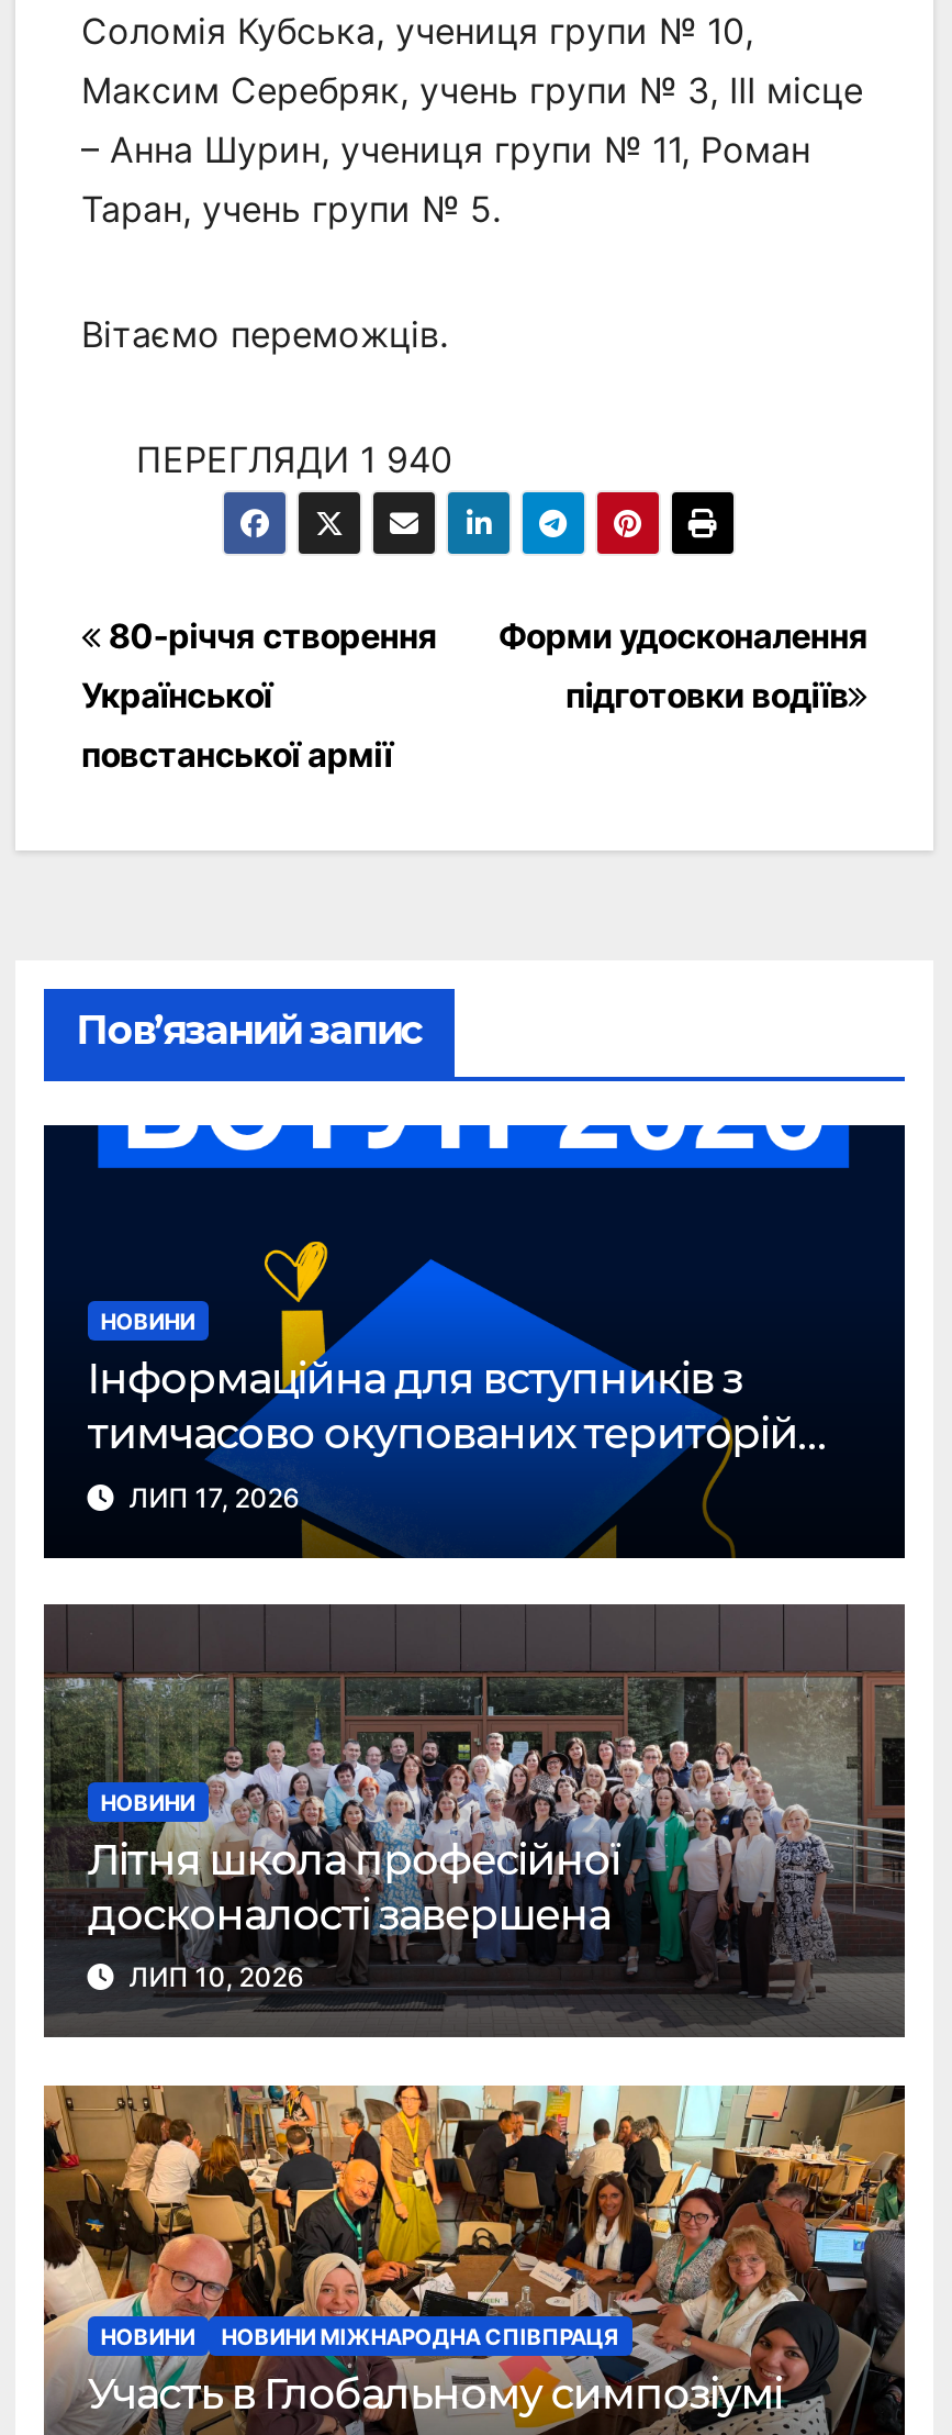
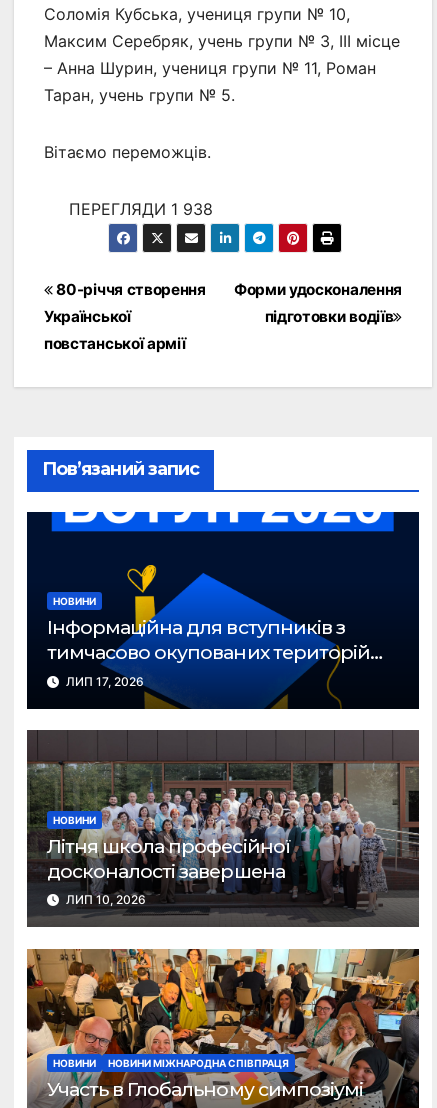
[136,438,452,482] ПЕРЕГЛЯДИ 1 940 -> [69,199,213,219] ПЕРЕГЛЯДИ 1 938

